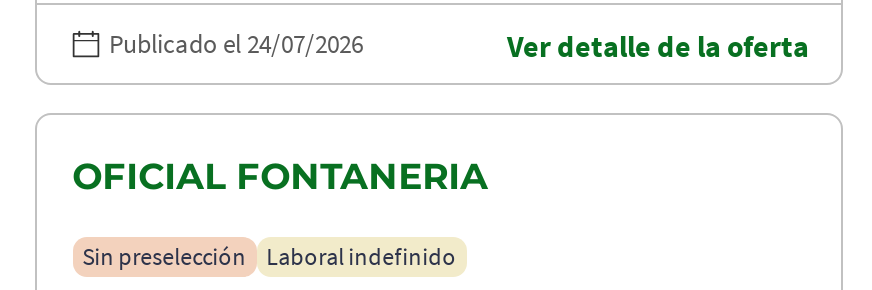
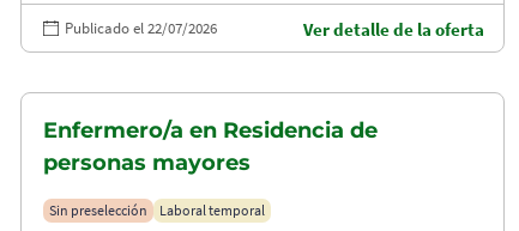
[109,28,363,62] Publicado el 24/07/2026 -> [65,18,217,38] Publicado el 22/07/2026
[72,155,488,199] OFICIAL FONTANERIA -> [43,117,377,176] Enfermero/a en Residencia de | personas mayores
[266,241,456,271] Laboral indefinido -> [159,201,264,219] Laboral temporal

